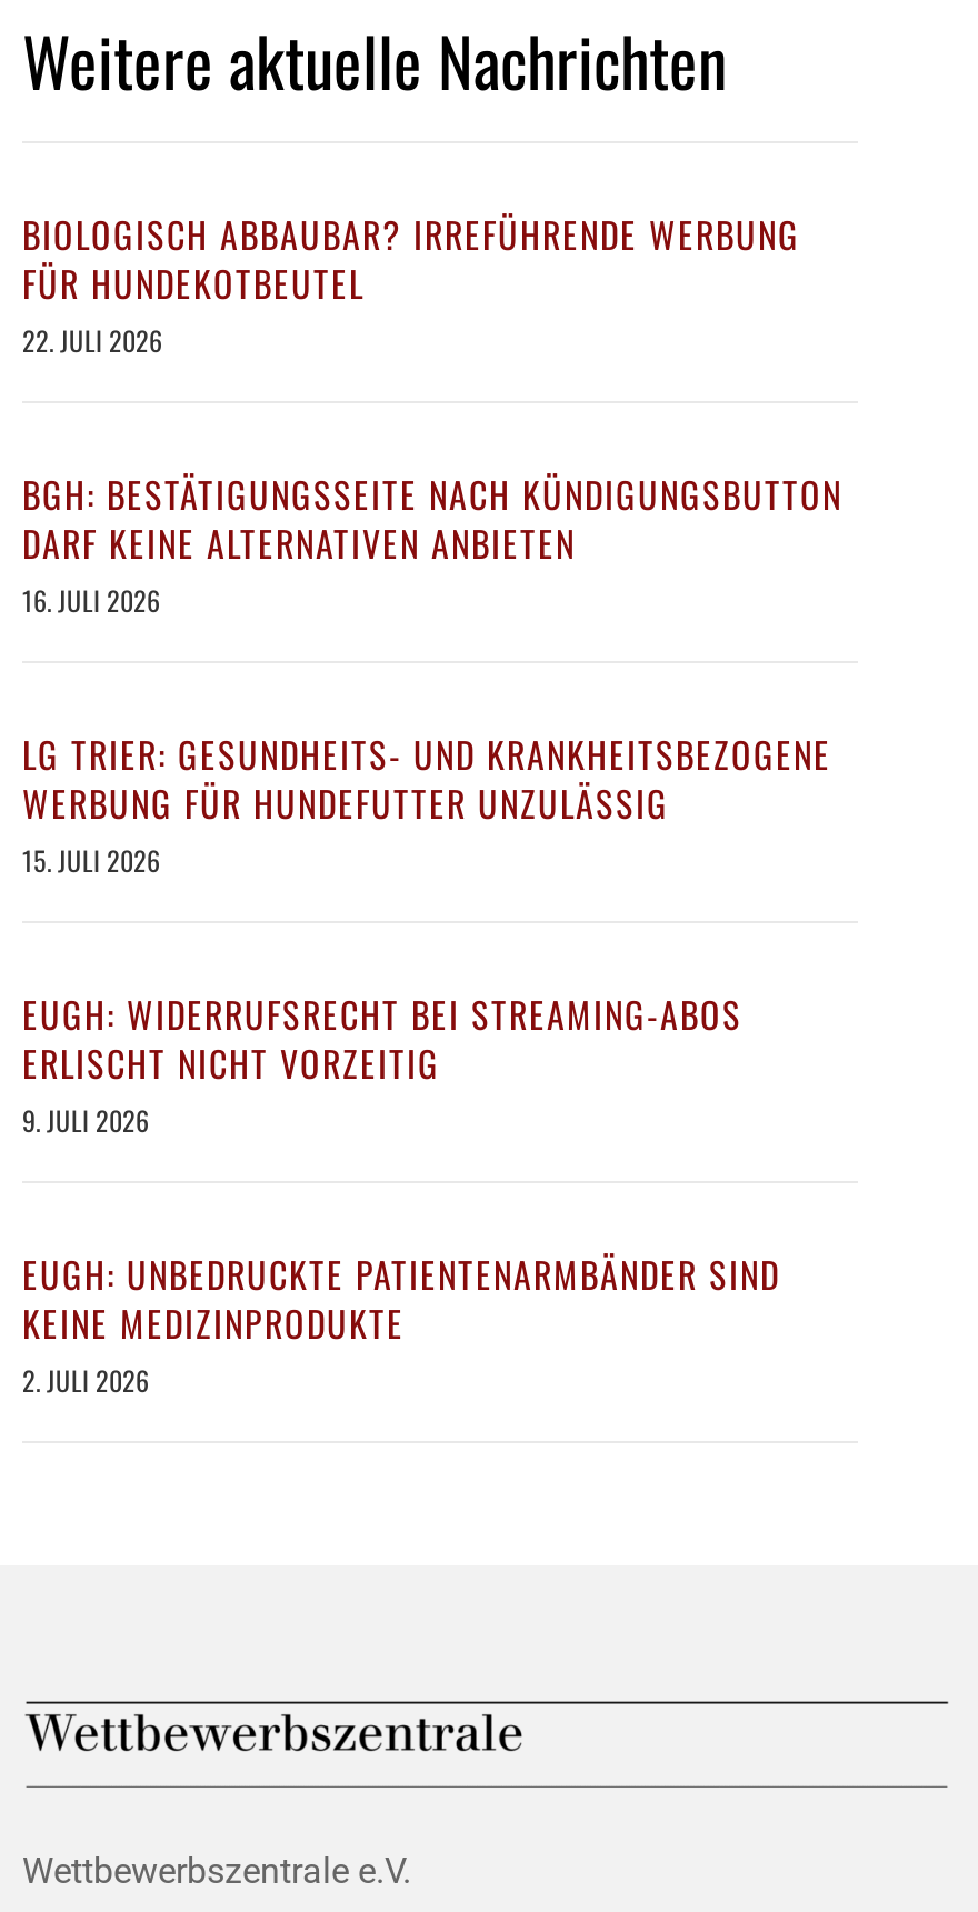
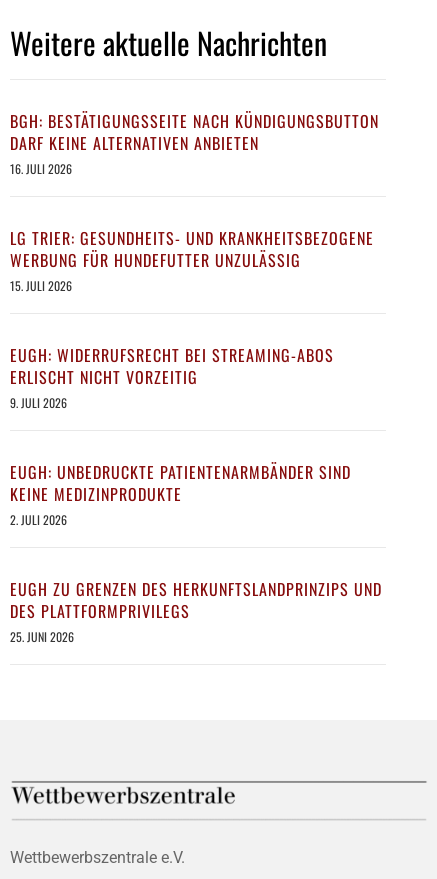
[22,208,800,360] BIOLOGISCH ABBAUBAR? IRREFÜHRENDE WERBUNG | FÜR HUNDEKOTBEUTEL | 22. JULI 2026 -> none
moved [22,468,842,1399] -> [10,109,379,528]: BGH: BESTÄTIGUNGSSEITE NACH KÜNDIGUNGSBUTTON | DARF KEINE ALTERNATIVEN ANBIETEN | 16. JULI 2026 | ... | KEINE MEDIZINPRODUKTE | 2. JULI 2026
none -> [10,577,382,645] EUGH ZU GRENZEN DES HERKUNFTSLANDPRINZIPS UND | DES PLATTFORMPRIVILEGS | 25. JUNI 2026

